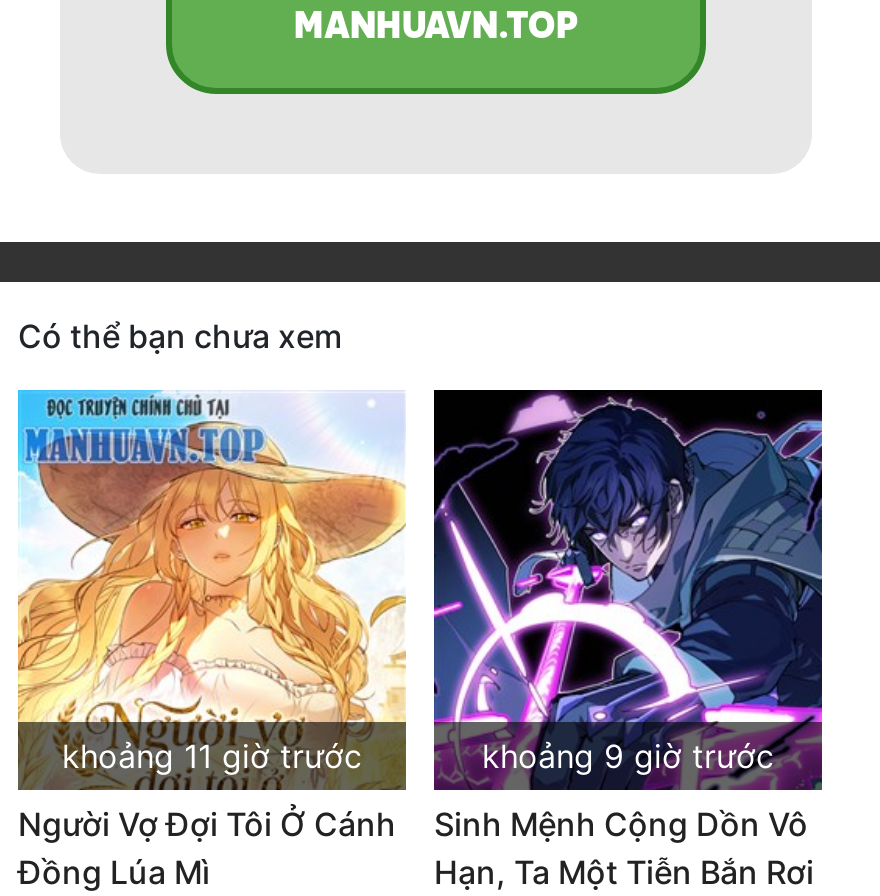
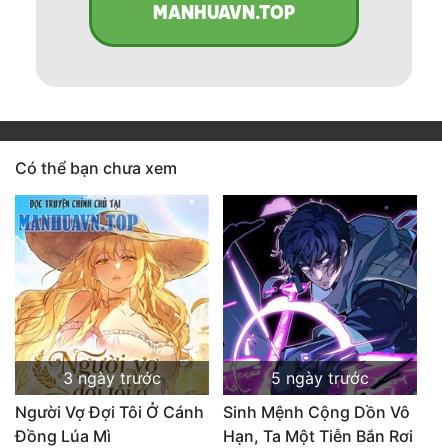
[62,735,362,775] khoảng 11 giờ trước -> [63,368,161,388] 3 ngày trước
[482,735,774,775] khoảng 9 giờ trước -> [271,368,369,388] 5 ngày trước

